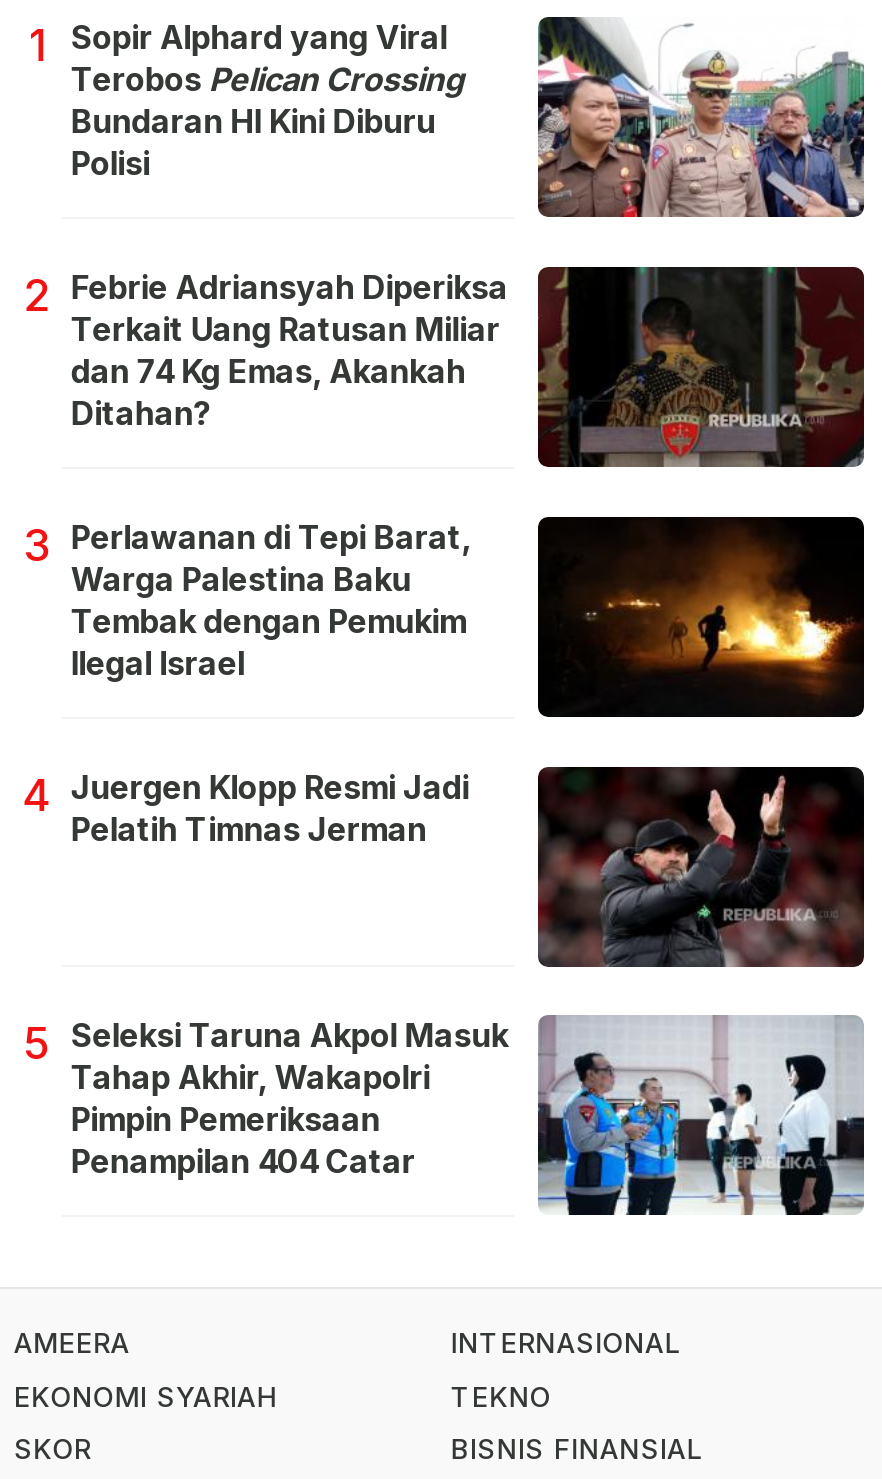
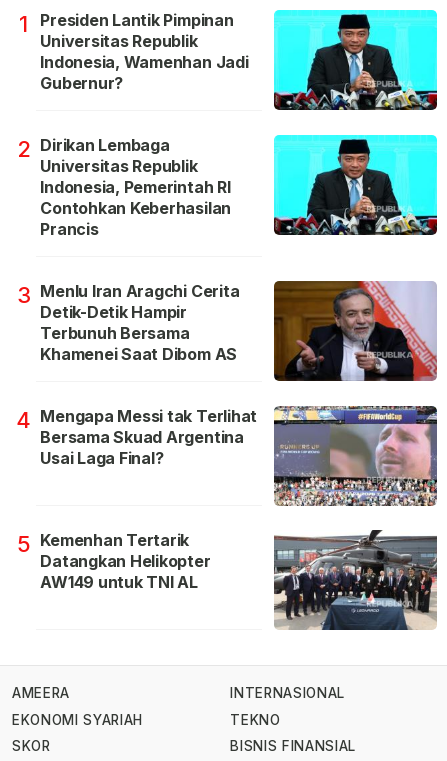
[71,15,866,219] [image] | Sopir Alphard yang Viral | Terobos Pelican Crossing | Bundaran HI Kini Diburu | Polisi -> [40,9,438,111] [image] | Presiden Lantik Pimpinan | Universitas Republik | Indonesia, Wamenhan Jadi | Gubernur?
[23,268,508,434] 2 Febrie Adriansyah Diperiksa | Terkait Uang Ratusan Miliar | dan 74 Kg Emas, Akankah | Ditahan? -> [17,135,231,239] 2 Dirikan Lembaga | Universitas Republik | Indonesia, Pemerintah RI | Contohkan Keberhasilan | Prancis
[536,265,866,467] [image] -> [273,134,438,236] [image]
[23,515,866,719] [image] | 3 Perlawanan di Tepi Barat, | Warga Palestina Baku | Tembak dengan Pemukim | Ilegal Israel -> [17,280,438,382] [image] | 3 Menlu Iran Aragchi Cerita | Detik-Detik Hampir | Terbunuh Bersama | Khamenei Saat Dibom AS
[22,765,866,967] [image] | 4 Juergen Klopp Resmi Jadi | Pelatih Timnas Jerman -> [16,405,438,507] [image] | 4 Mengapa Messi tak Terlihat | Bersama Skuad Argentina | Usai Laga Final?
[23,1016,508,1182] 5 Seleksi Taruna Akpol Masuk | Tahap Akhir, Wakapolri | Pimpin Pemeriksaan | Penampilan 404 Catar -> [17,530,210,592] 5 Kemenhan Tertarik | Datangkan Helikopter | AW149 untuk TNI AL
[538,1013,864,1217] [image] -> [274,529,437,631] [image]

